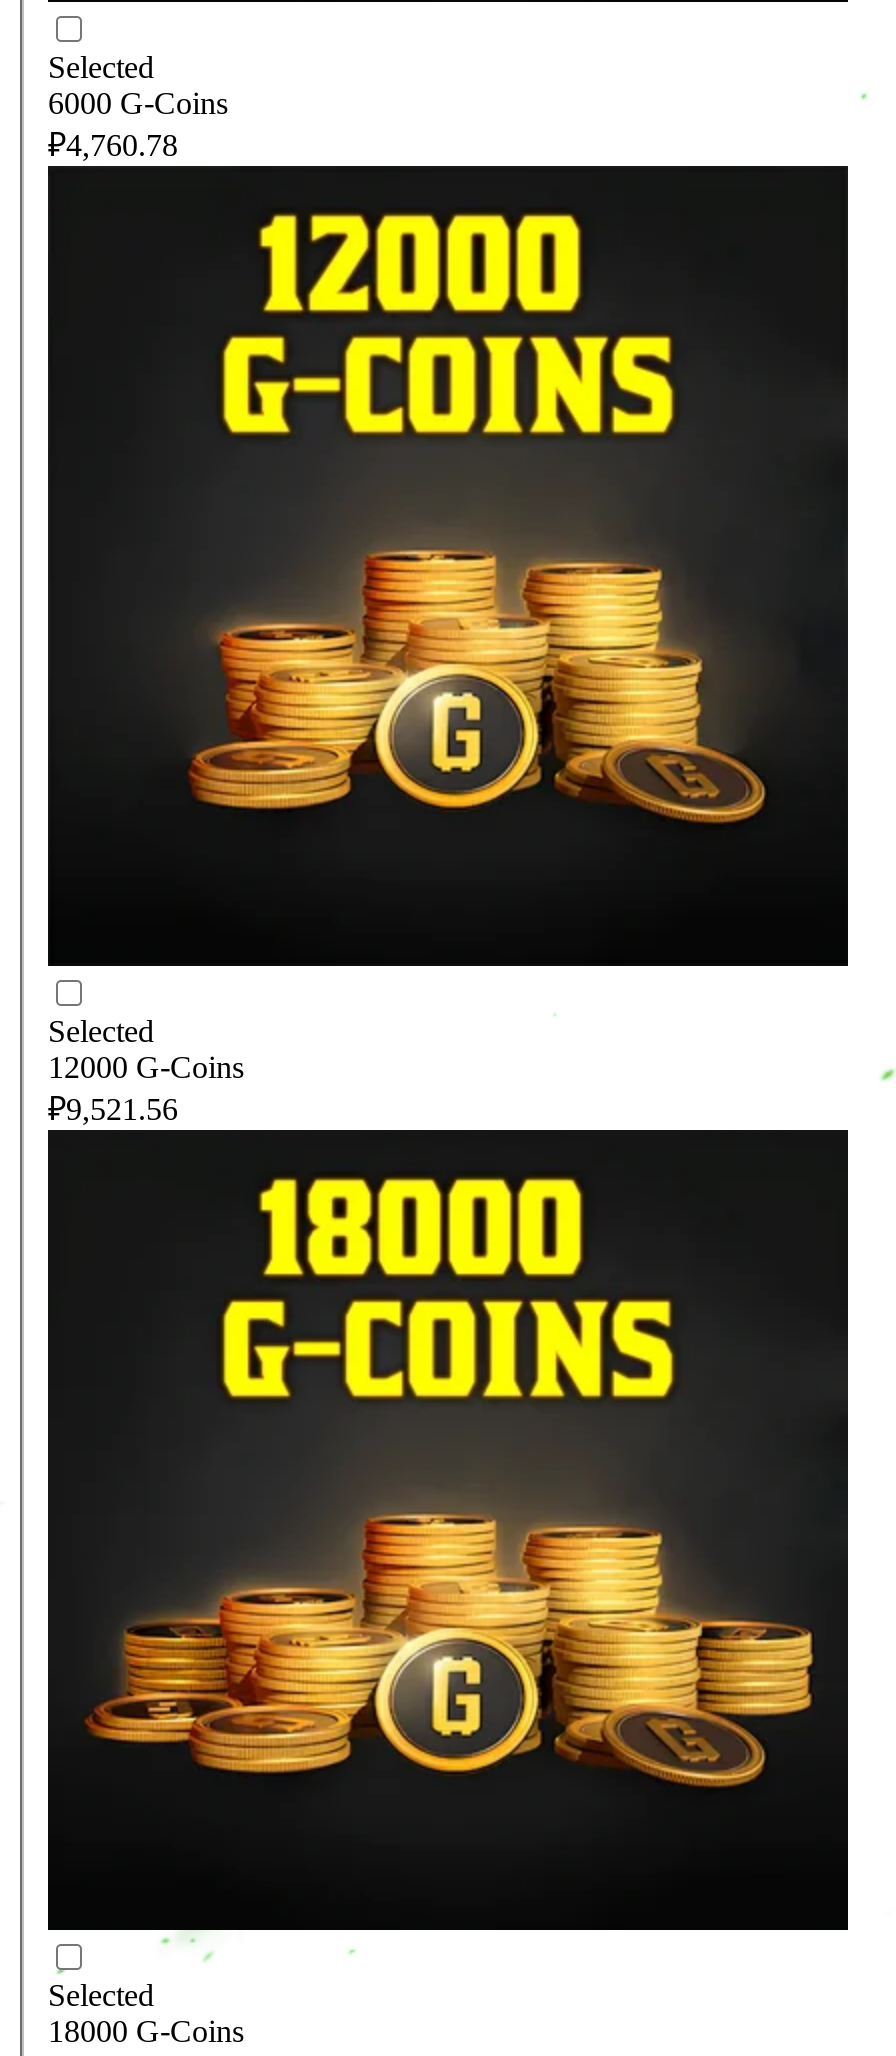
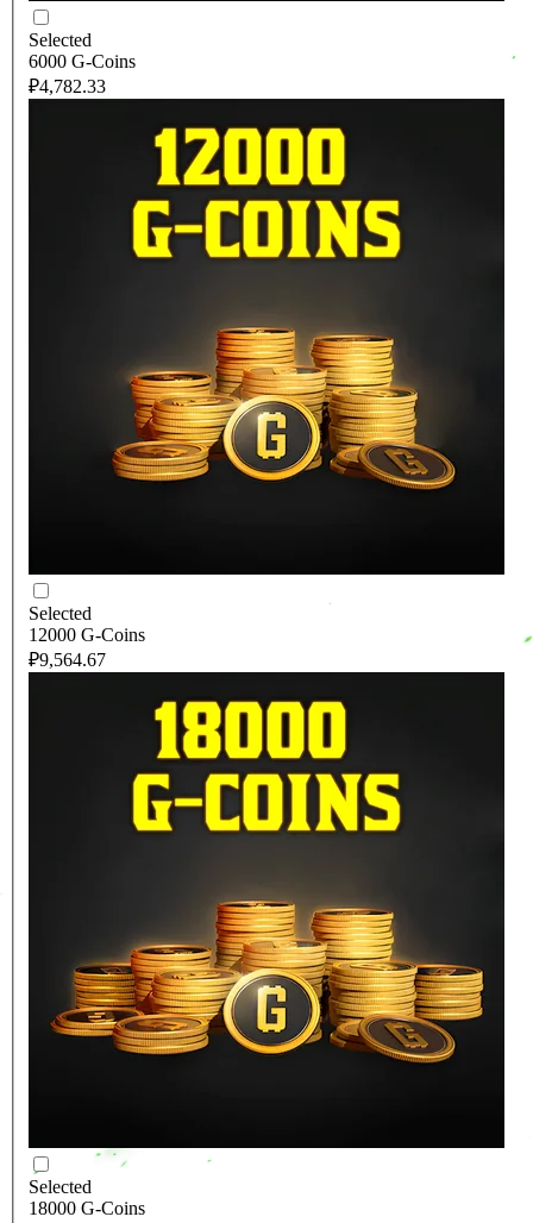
[48,129,178,163] ₽4,760.78 -> [29,77,106,97] ₽4,782.33
[48,1093,178,1127] ₽9,521.56 -> [29,650,106,670] ₽9,564.67

